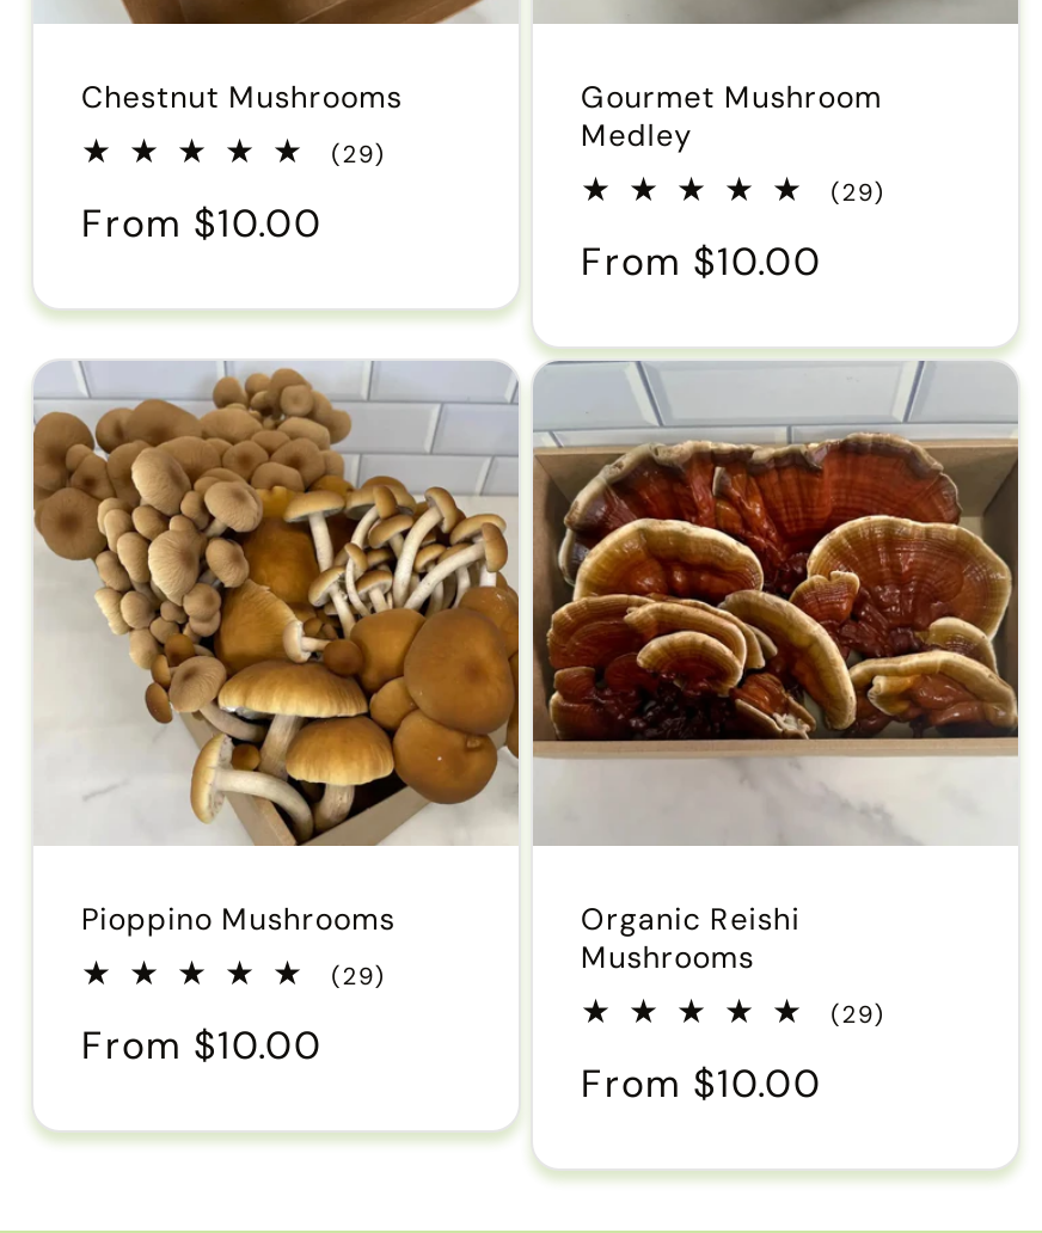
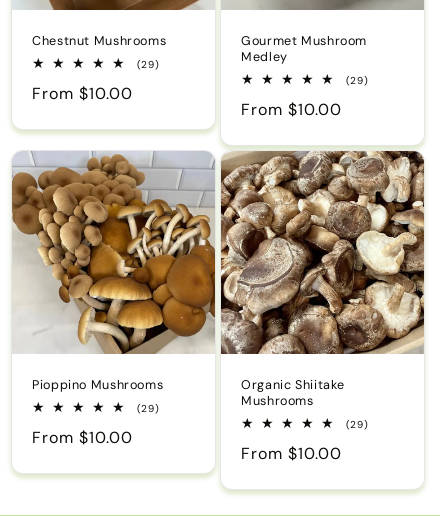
[531,361,1018,938] [image] | Organic Reishi -> [220,150,425,392] [image] | Organic Shiitake

